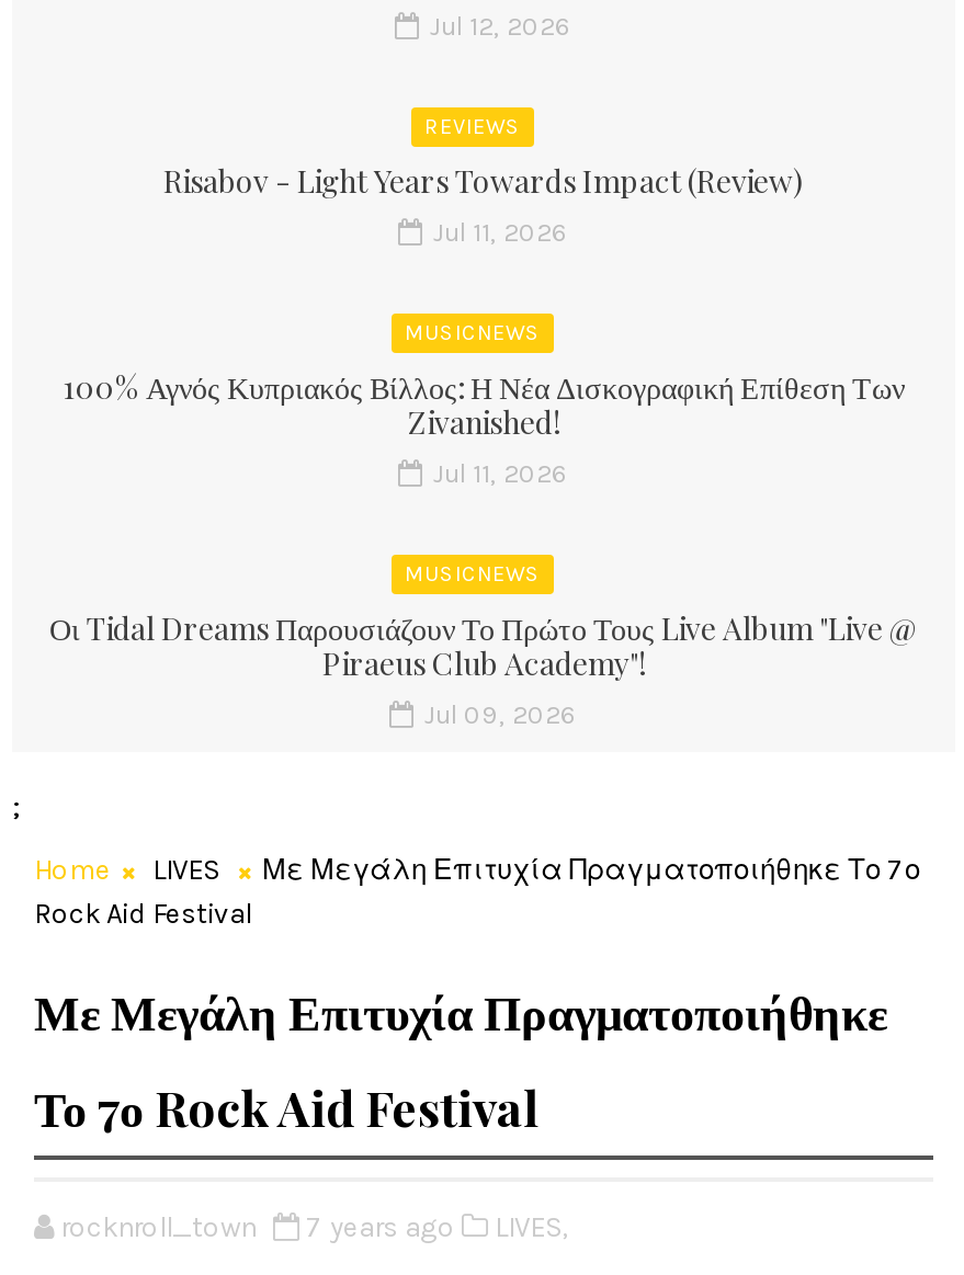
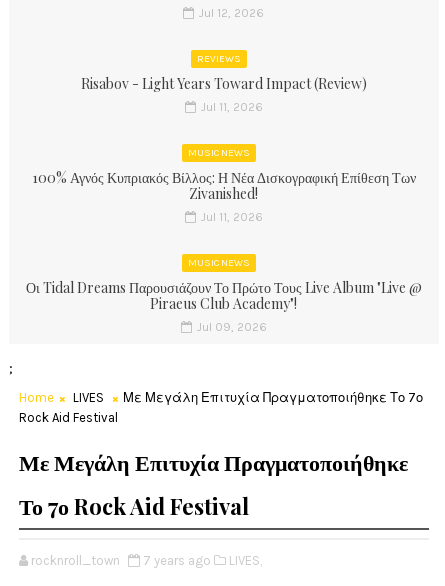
[163,159,804,201] Risabov - Light Years Towards Impact (Review) -> [81,74,367,93] Risabov - Light Years Toward Impact (Review)

